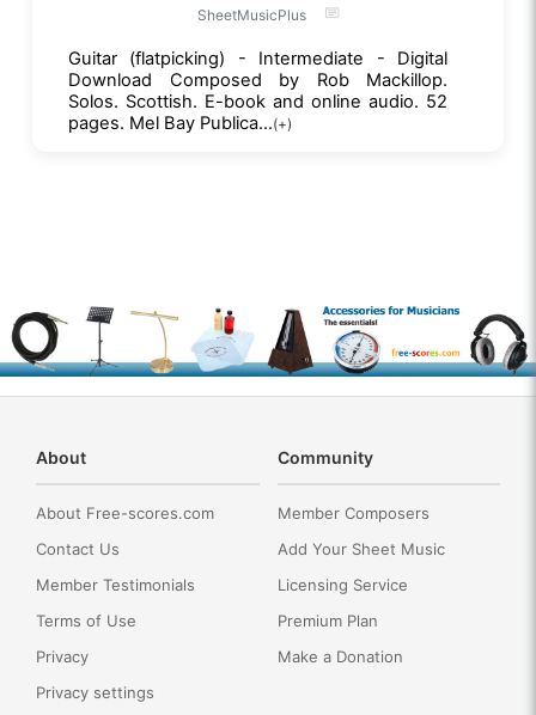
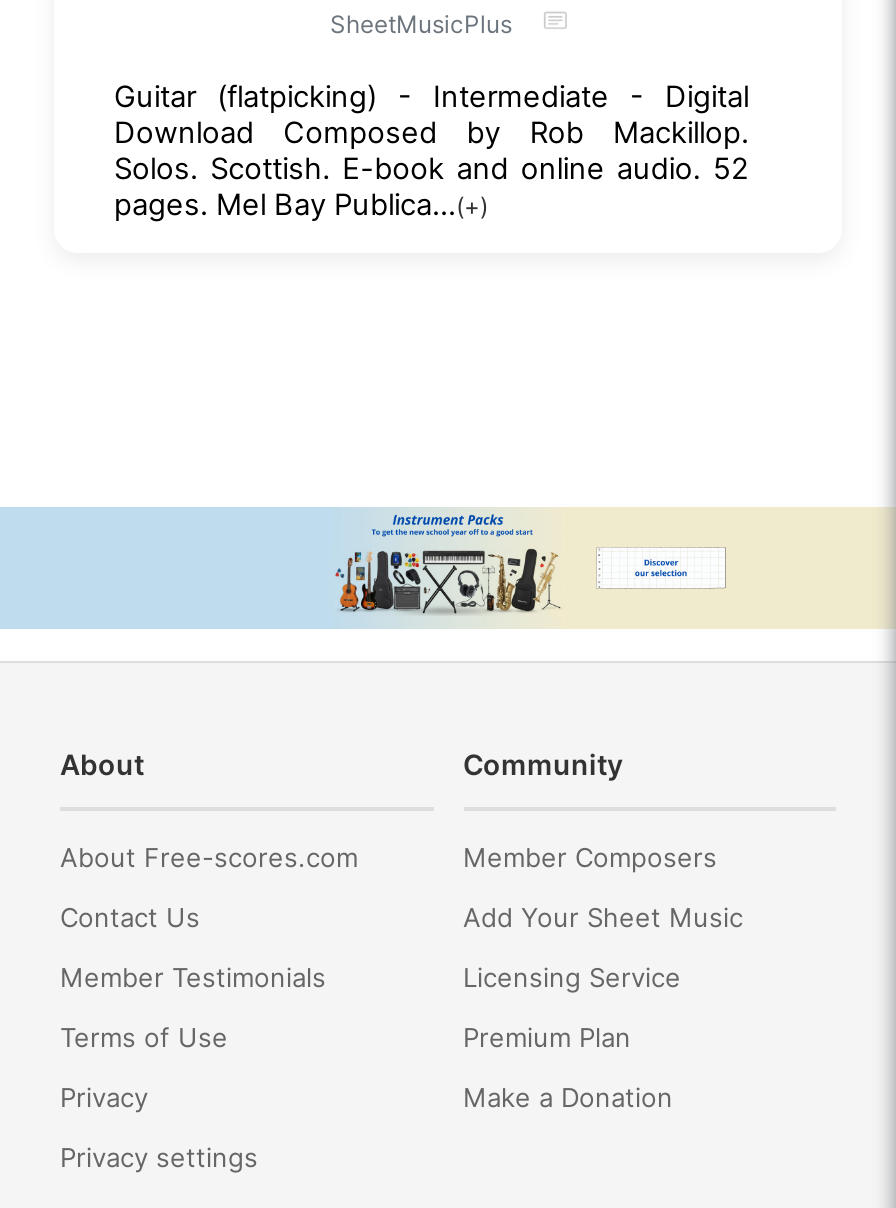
[4,305,532,378] [image] -> [6,505,890,629] [image]

